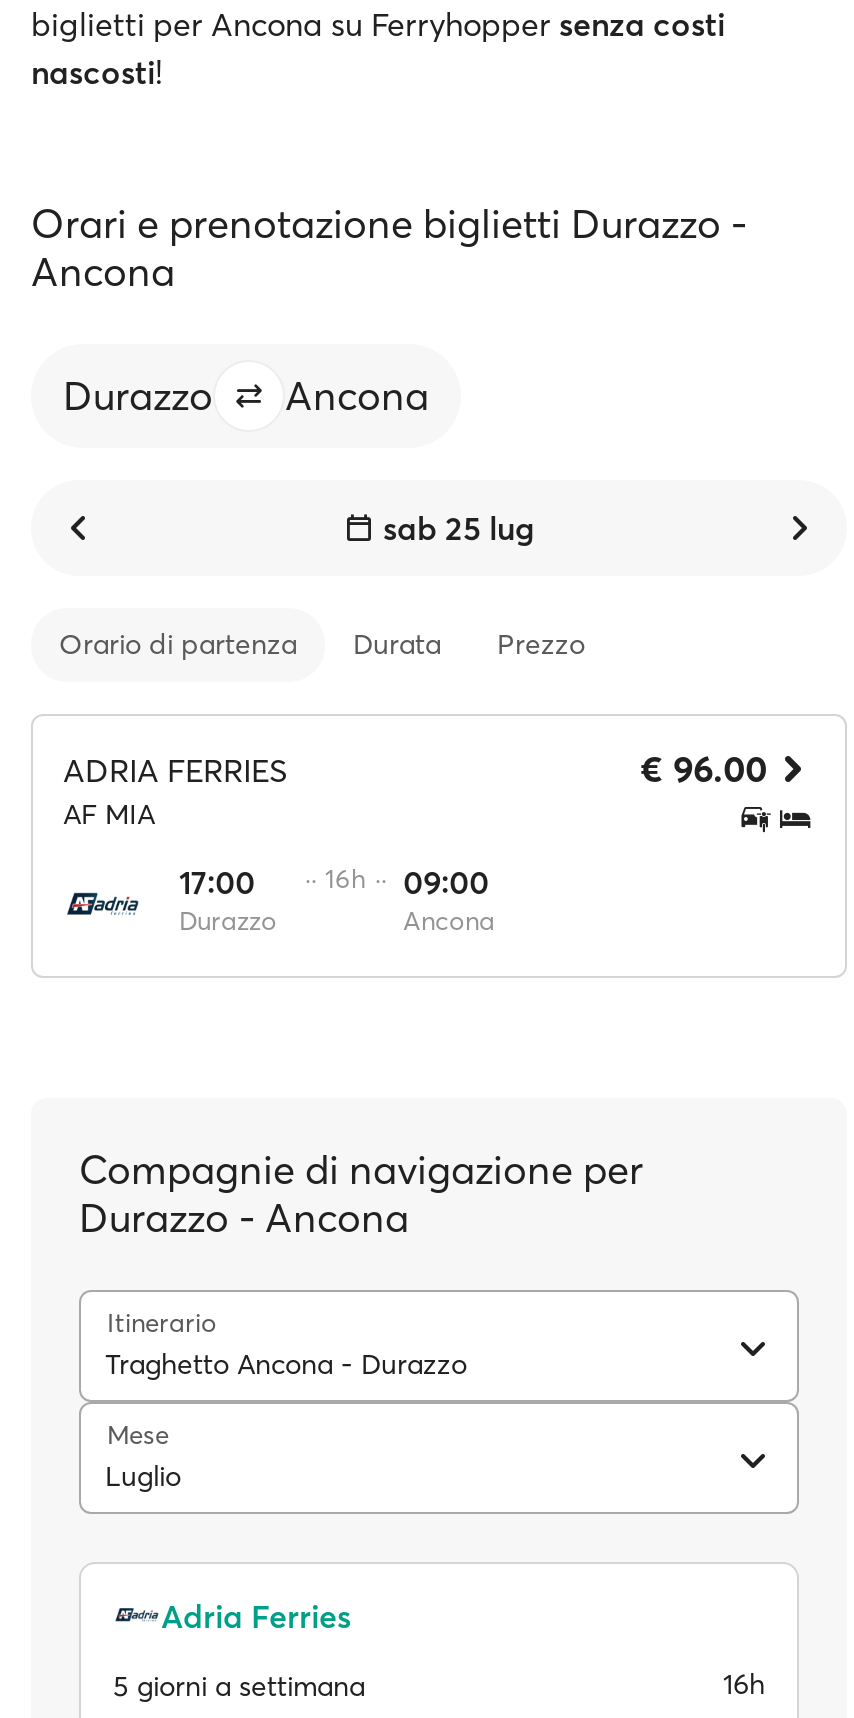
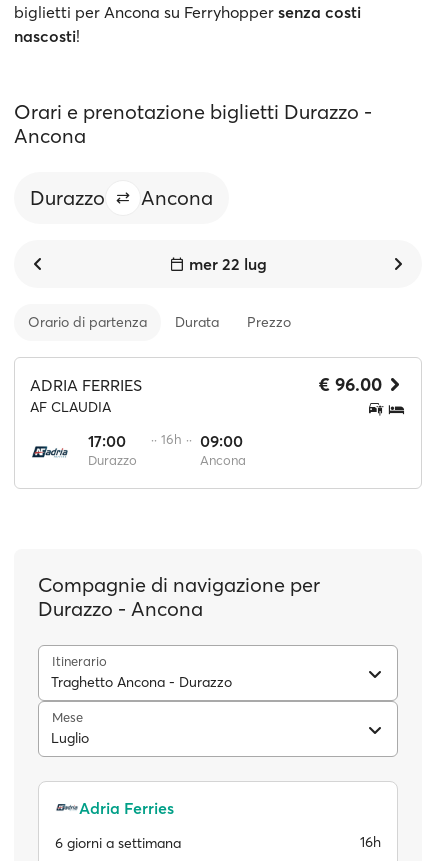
[383,508,535,548] sab 25 lug -> [189,254,267,274] mer 22 lug
[63,796,155,832] AF MIA -> [30,398,111,416] AF CLAUDIA
[113,1667,365,1703] 5 giorni a settimana -> [55,833,181,851] 6 giorni a settimana

